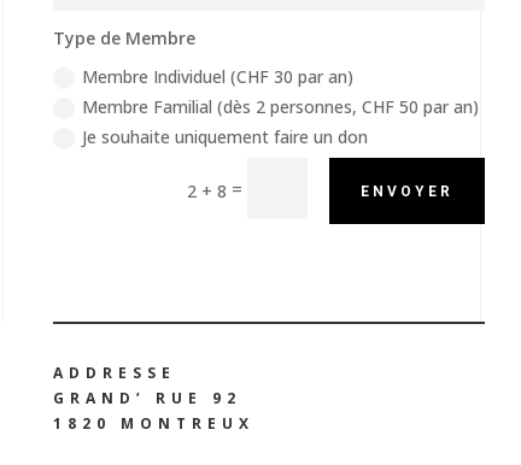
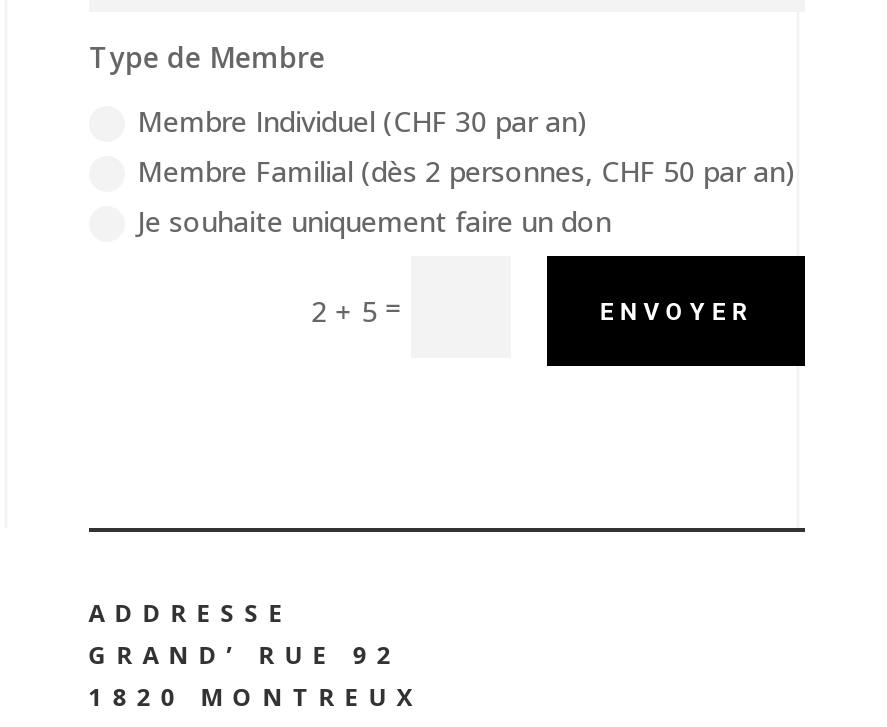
[187,177,247,203] 2 + 8 = -> [311,289,411,330] 2 + 5 =

